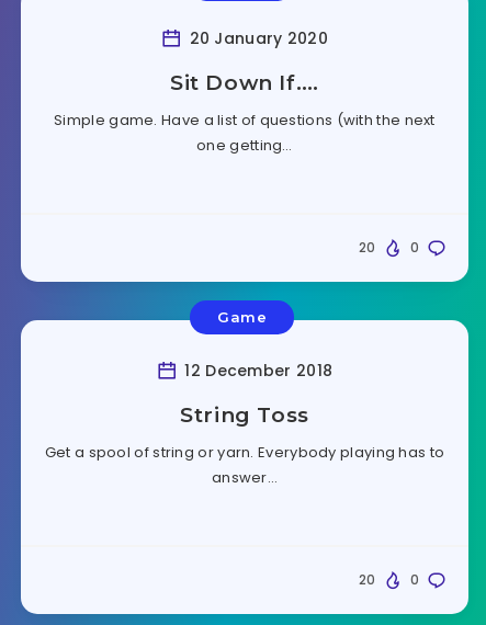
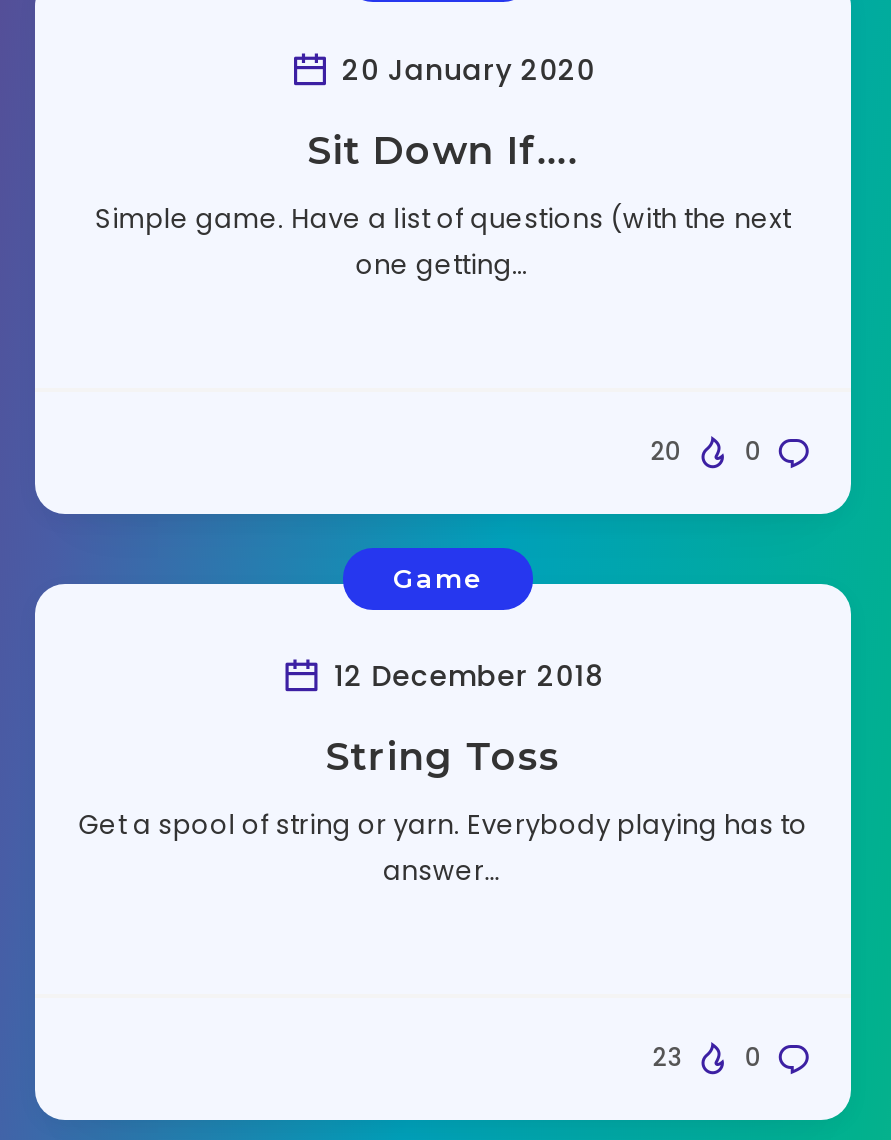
[359,570,420,589] 20 0 -> [653,1040,762,1074] 23 0

